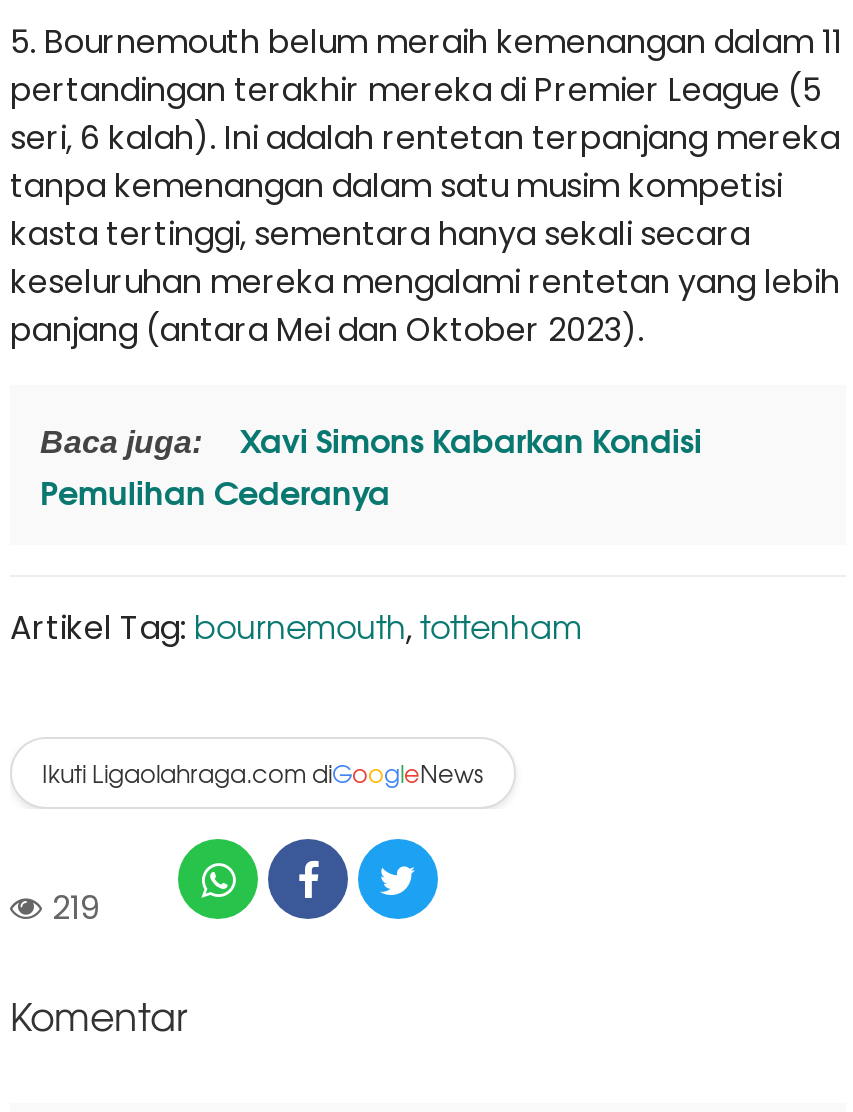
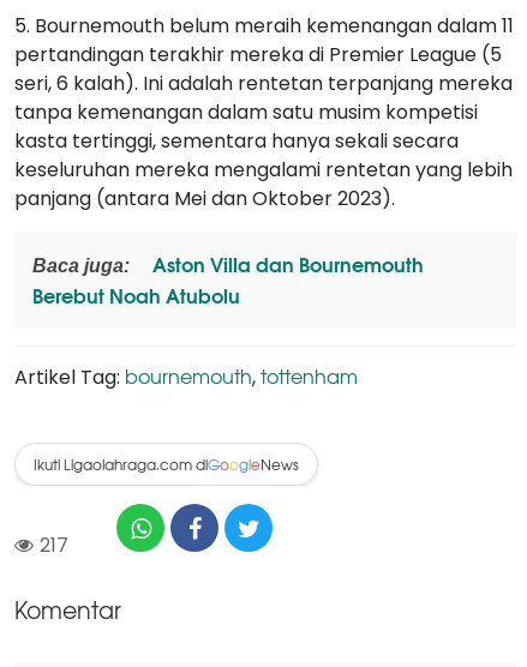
[40,413,702,515] Xavi Simons Kabarkan Kondisi | Pemulihan Cederanya -> [32,248,424,310] Aston Villa dan Bournemouth | Berebut Noah Atubolu
[52,891,98,923] 219 -> [40,535,68,554] 217

